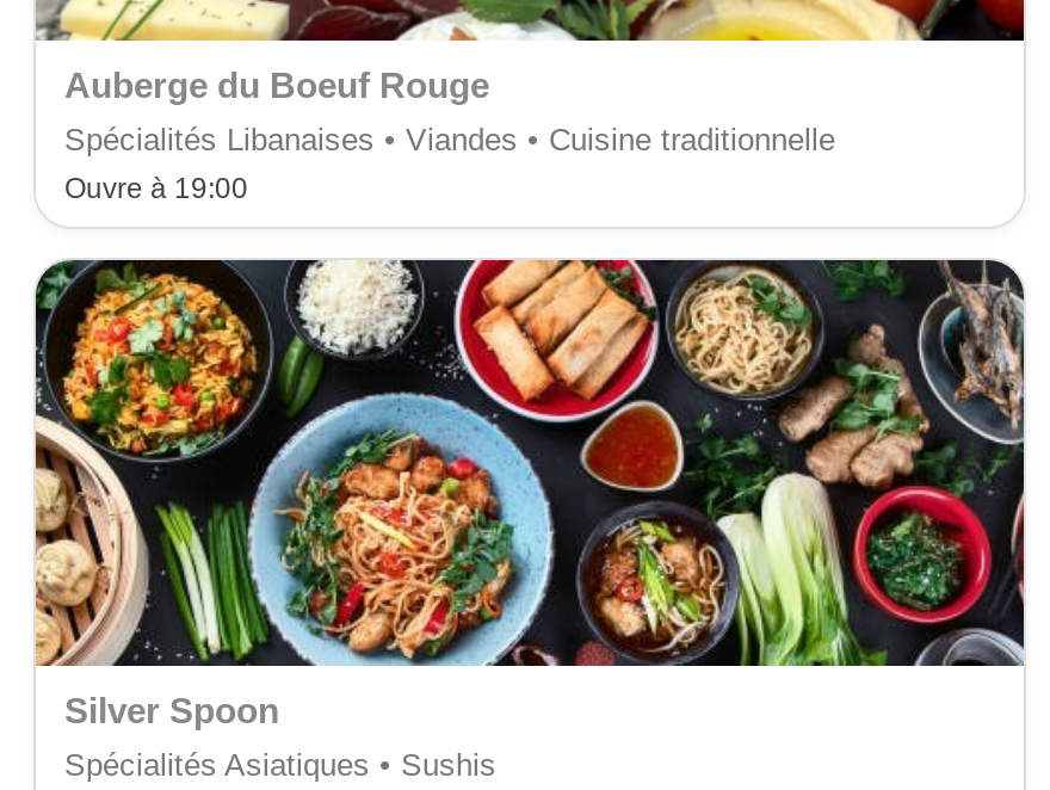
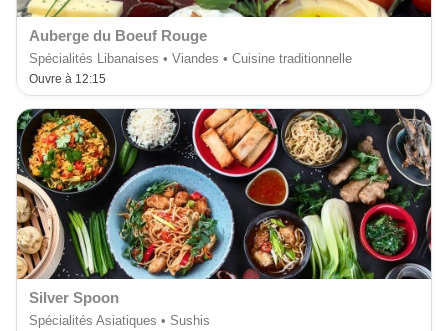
[64,171,248,205] Ouvre à 19:00 -> [29,72,106,86] Ouvre à 12:15

